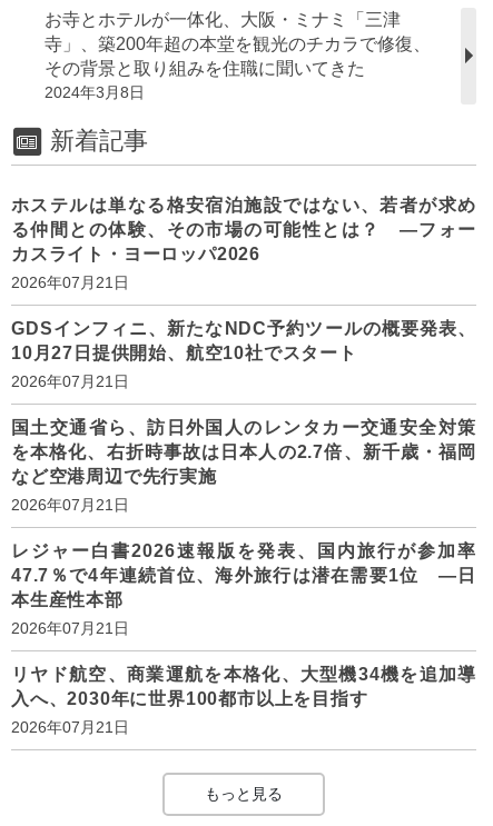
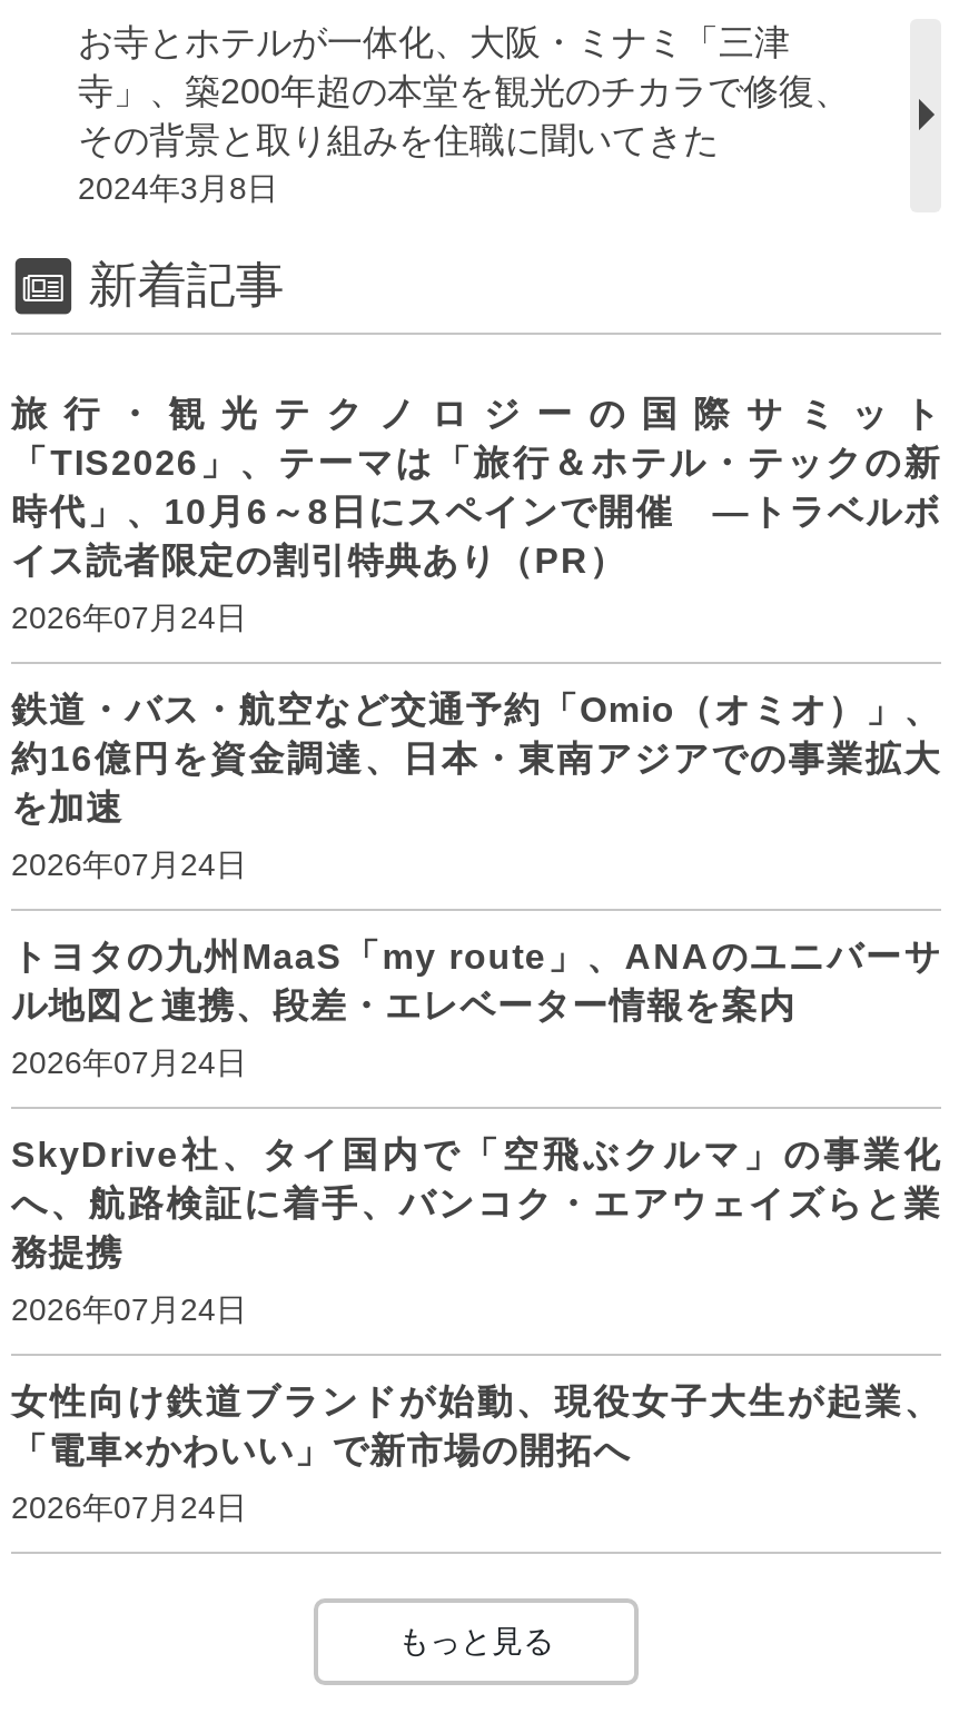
[11,195,476,263] ホステルは単なる格安宿泊施設ではない、若者が求め | る仲間との体験、その市場の可能性とは？ ―フォー | カスライト・ヨーロッパ2026 -> [11,394,941,578] 旅行・観光テクノロジーの国際サミット | 「TIS2026」、テーマは「旅行＆ホテル・テックの新 | 時代」、10月6～8日にスペインで開催 ―トラベルボ | イス読者限定の割引特典あり（PR）
[11,273,129,291] 2026年07月21日 -> [11,598,247,634] 2026年07月24日
[11,319,476,362] GDSインフィニ、新たなNDC予約ツールの概要発表、 | 10月27日提供開始、航空10社でスタート -> [11,690,941,825] 鉄道・バス・航空など交通予約「Omio（オミオ）」、 | 約16億円を資金調達、日本・東南アジアでの事業拡大 | を加速
[11,372,129,390] 2026年07月21日 -> [11,845,247,881] 2026年07月24日
[11,417,476,485] 国土交通省ら、訪日外国人のレンタカー交通安全対策 | を本格化、右折時事故は日本人の2.7倍、新千歳・福岡 | など空港周辺で先行実施 -> [11,937,941,1023] トヨタの九州MaaS「my route」、ANAのユニバーサ | ル地図と連携、段差・エレベーター情報を案内
[11,495,129,513] 2026年07月21日 -> [11,1043,247,1079] 2026年07月24日
[11,541,476,609] レジャー白書2026速報版を発表、国内旅行が参加率 | 47.7％で4年連続首位、海外旅行は潜在需要1位 ―日 | 本生産性本部 -> [11,1135,941,1270] SkyDrive社、タイ国内で「空飛ぶクルマ」の事業化 | へ、航路検証に着手、バンコク・エアウェイズらと業 | 務提携
[11,619,129,636] 2026年07月21日 -> [11,1290,247,1326] 2026年07月24日
[11,664,476,708] リヤド航空、商業運航を本格化、大型機34機を追加導 | 入へ、2030年に世界100都市以上を目指す -> [11,1382,941,1468] 女性向け鉄道ブランドが始動、現役女子大生が起業、 | 「電車×かわいい」で新市場の開拓へ
[11,718,129,735] 2026年07月21日 -> [11,1488,247,1524] 2026年07月24日

